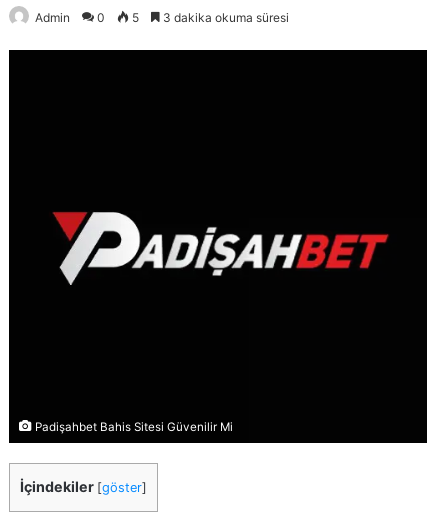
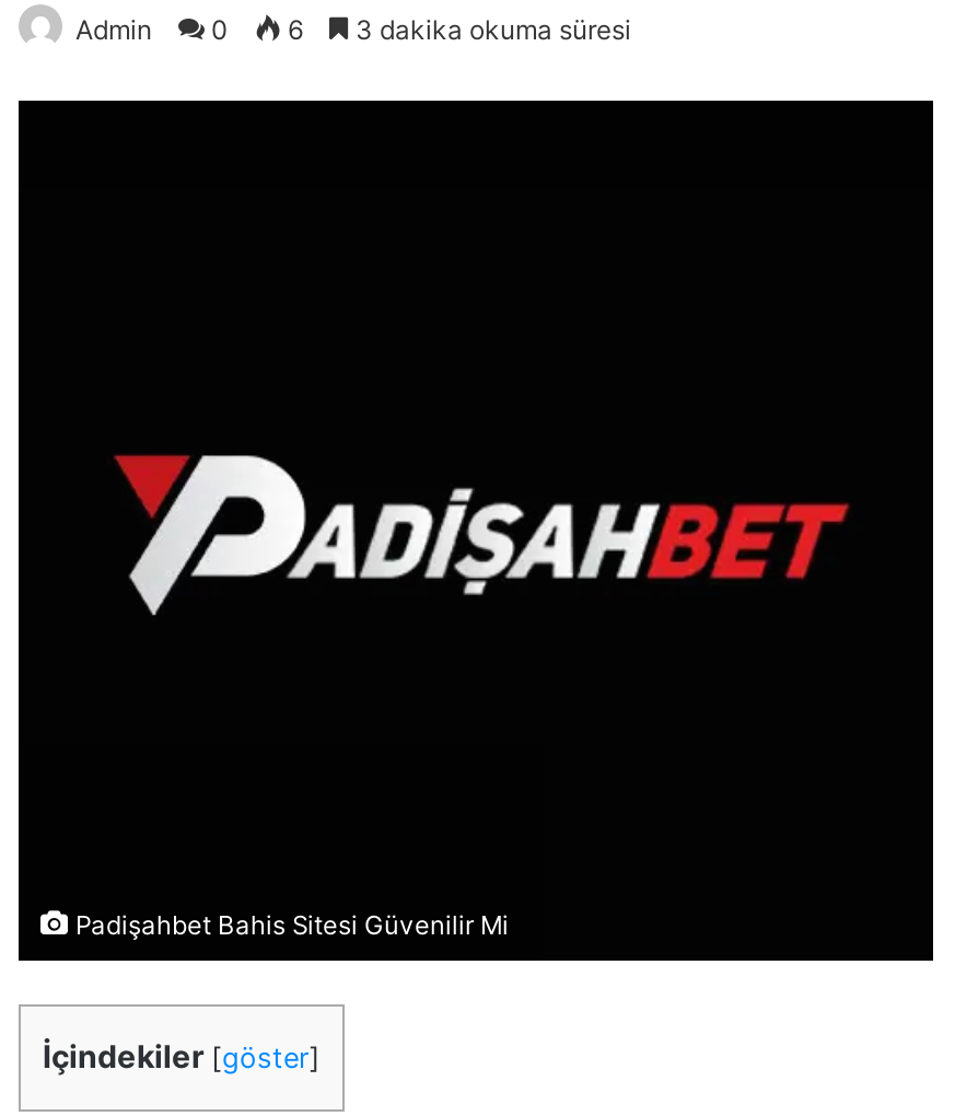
[35,10,289,25] Admin 0 5 3 dakika okuma süresi -> [75,13,631,46] Admin 0 6 3 dakika okuma süresi

